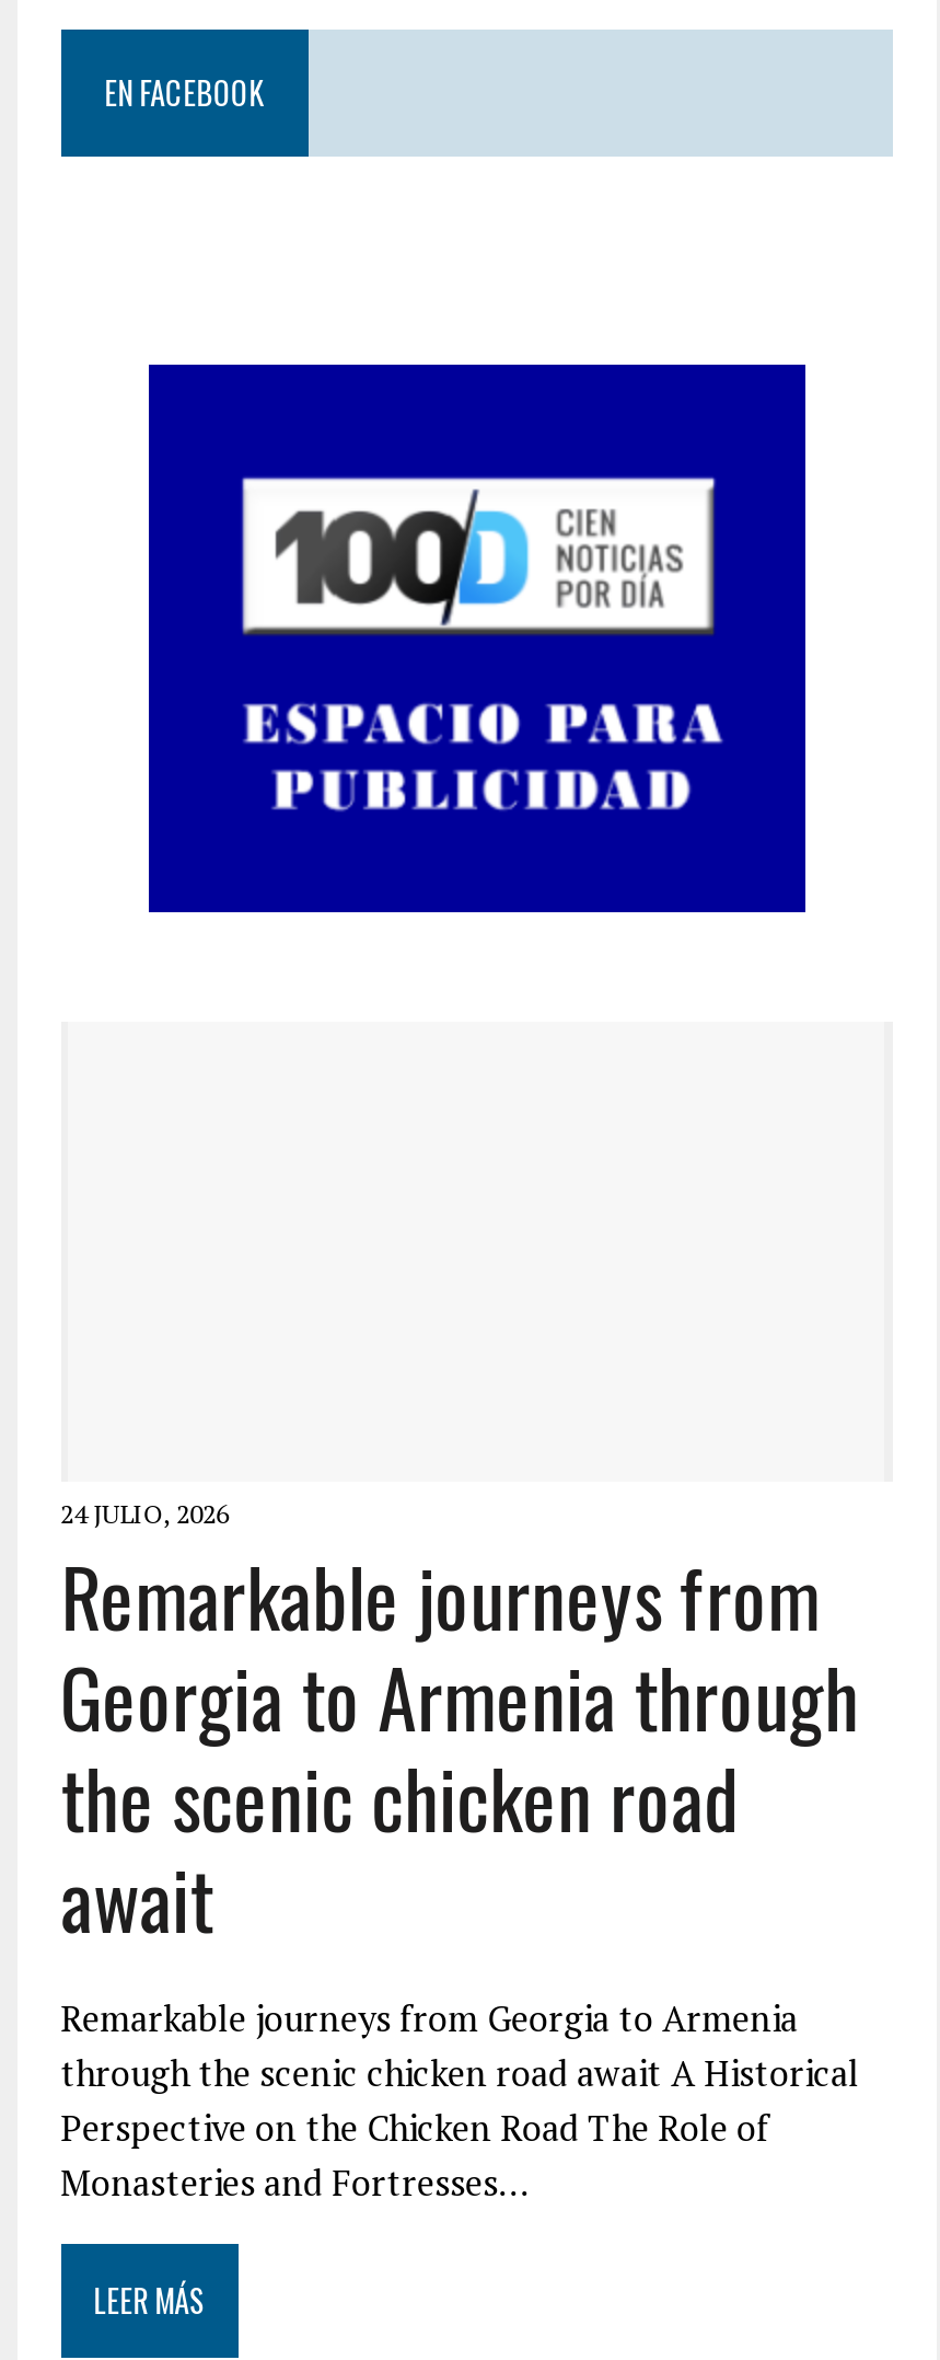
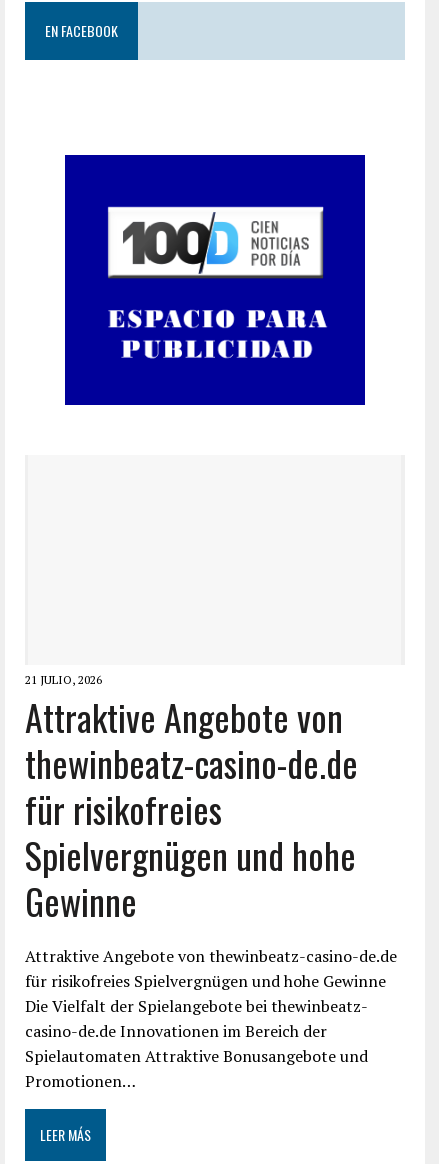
[60,1497,859,2207] 24 JULIO, 2026 | Remarkable journeys from | Georgia to Armenia through | the scenic chicken road | await | Remarkable journeys from Georgia to Armenia | through the scenic chicken road await A Historical | Perspective on the Chicken Road The Role of | Monasteries and Fortresses… -> [25,672,397,1092] 21 JULIO, 2026 | Attraktive Angebote von | thewinbeatz-casino-de.de | für risikofreies | Spielvergnügen und hohe | Gewinne | Attraktive Angebote von thewinbeatz-casino-de.de | für risikofreies Spielvergnügen und hohe Gewinne | Die Vielfalt der Spielangebote bei thewinbeatz- | casino-de.de Innovationen im Bereich der | Spielautomaten Attraktive Bonusangebote und | Promotionen…

